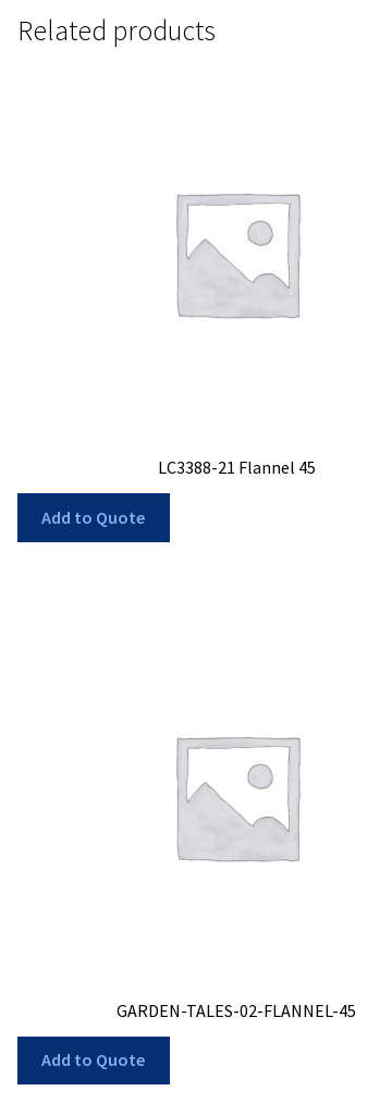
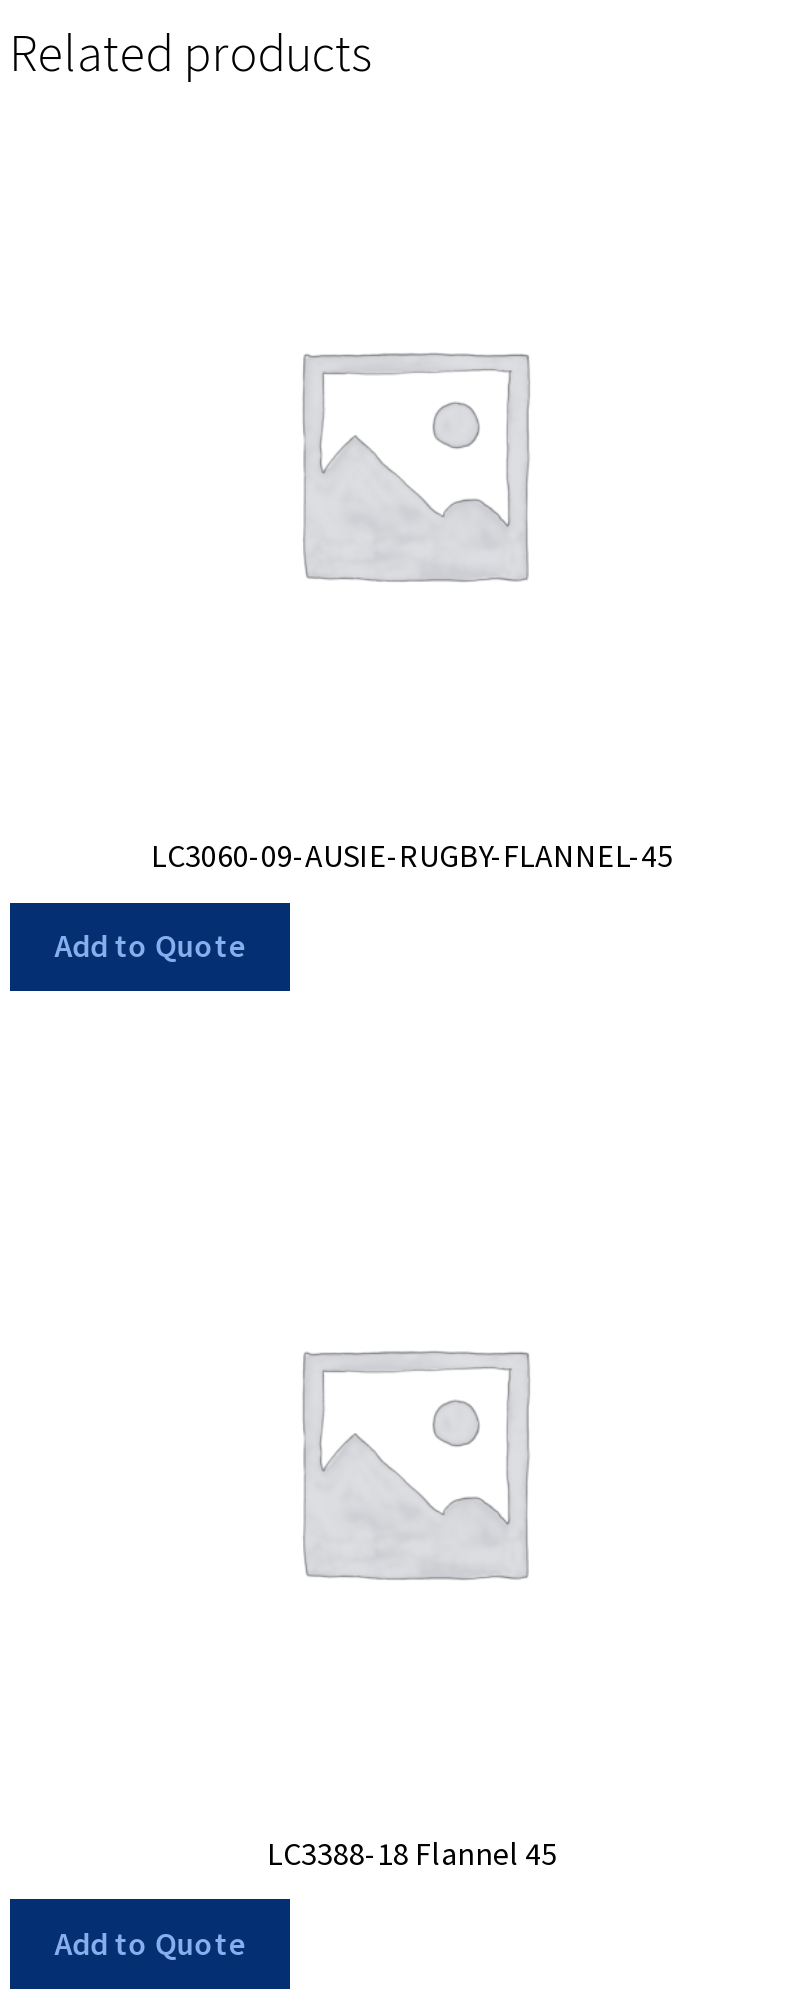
[157,456,315,478] LC3388-21 Flannel 45 -> [151,834,673,874] LC3060-09-AUSIE-RUGBY-FLANNEL-45
[117,999,356,1021] GARDEN-TALES-02-FLANNEL-45 -> [267,1832,557,1872] LC3388-18 Flannel 45

